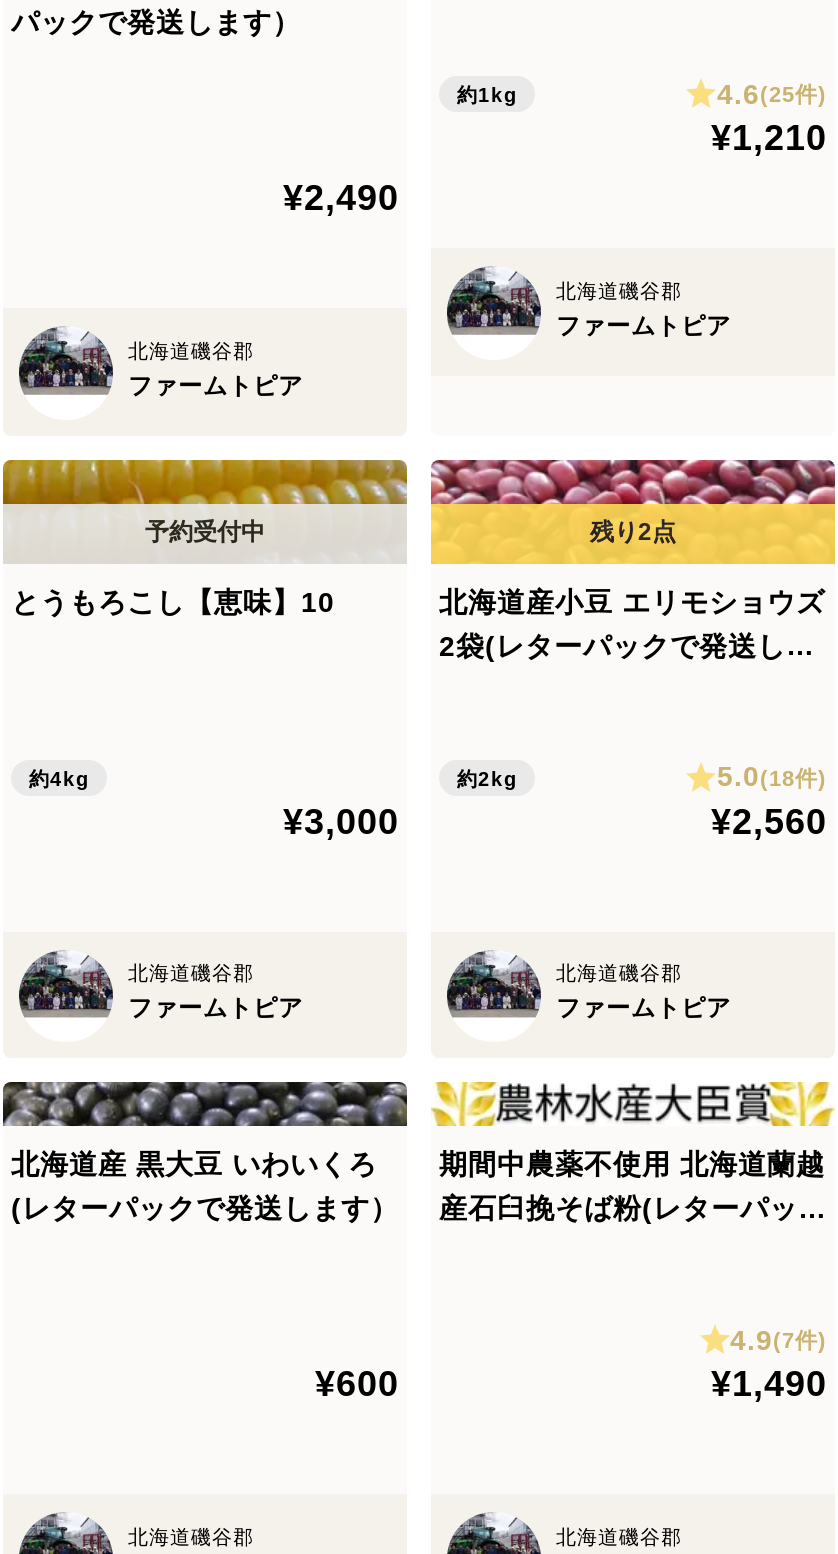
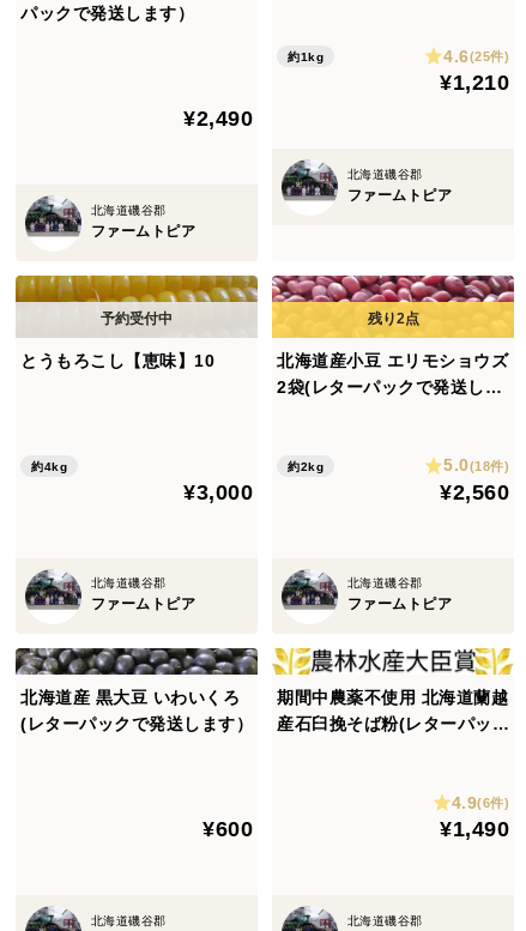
[730,1323,827,1355] 4.9(7件) -> [451,793,509,812] 4.9(6件)

